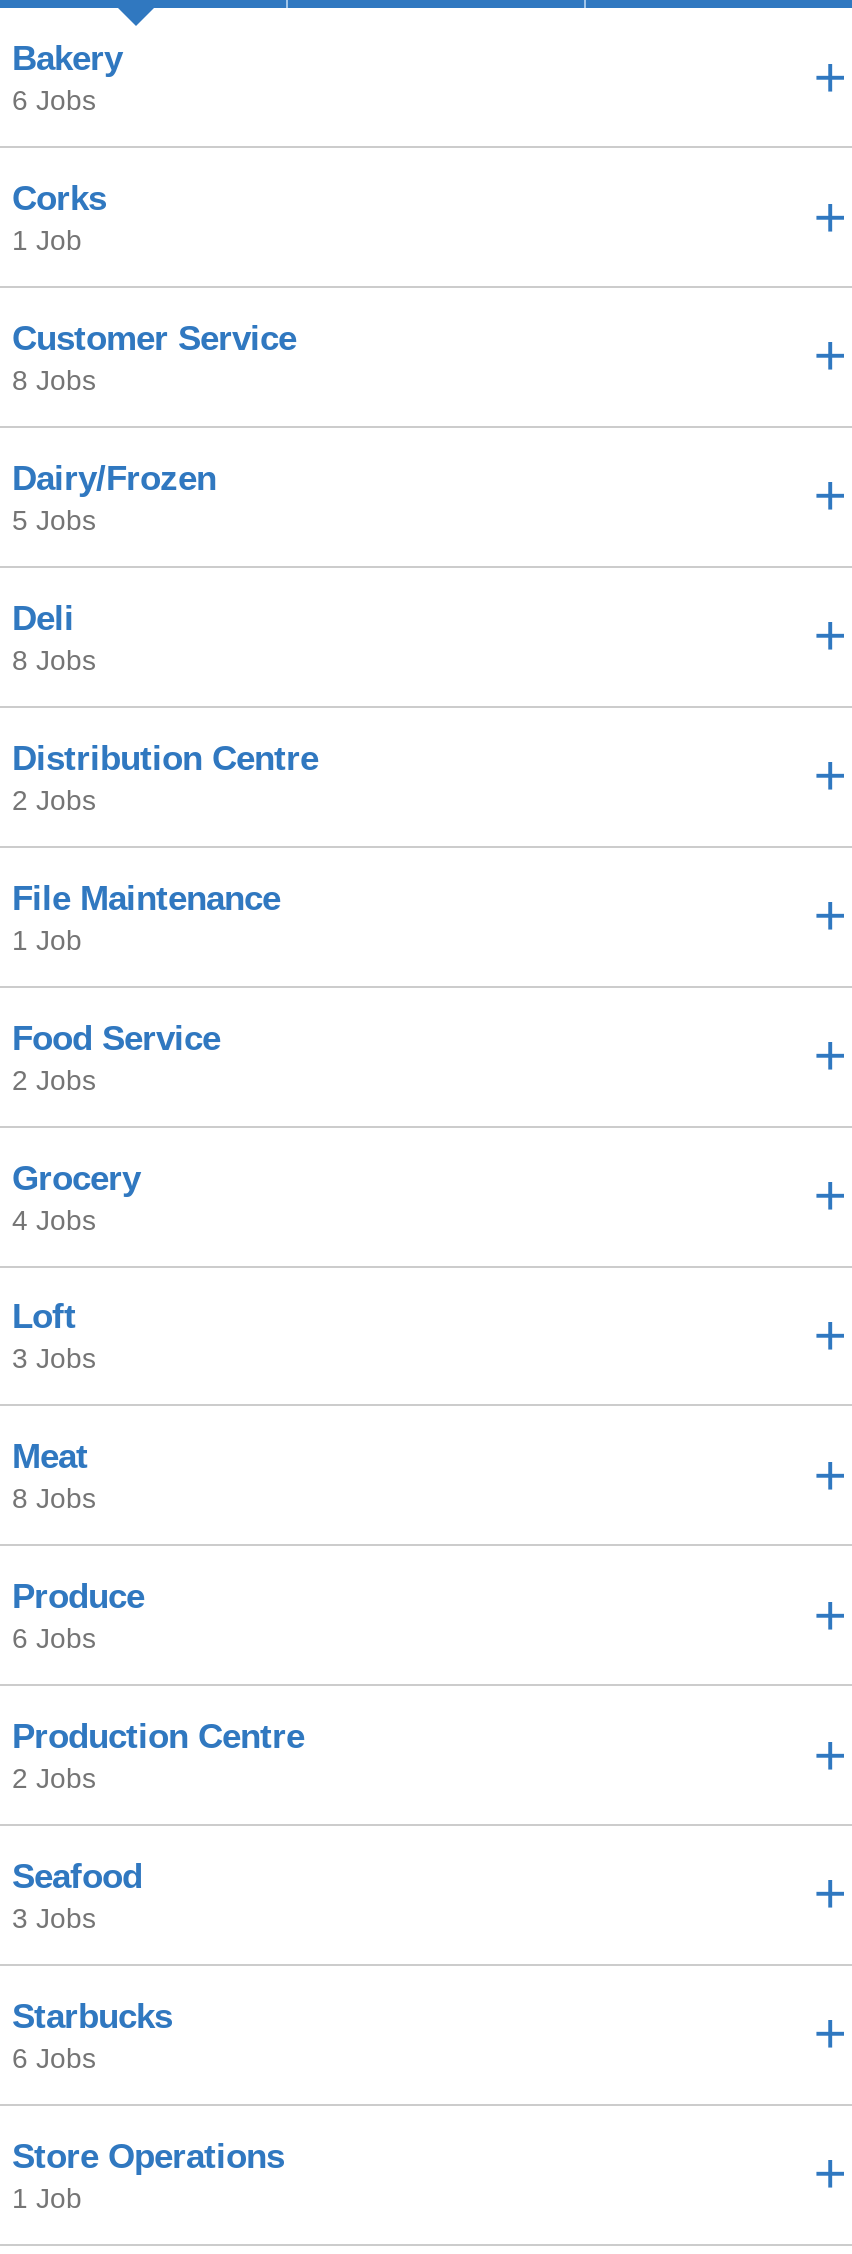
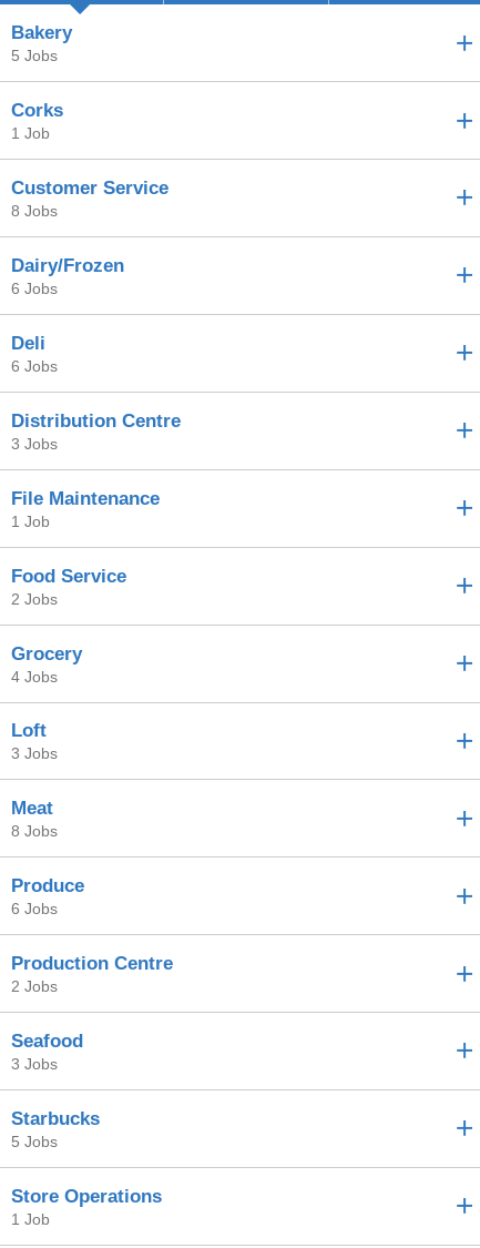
[12,85,96,117] 6 Jobs -> [11,47,58,65] 5 Jobs
[12,504,96,536] 5 Jobs -> [11,280,58,297] 6 Jobs
[12,644,96,676] 8 Jobs -> [11,357,58,375] 6 Jobs
[12,784,96,816] 2 Jobs -> [11,435,58,452] 3 Jobs
[12,2042,96,2074] 6 Jobs -> [11,1133,58,1150] 5 Jobs

